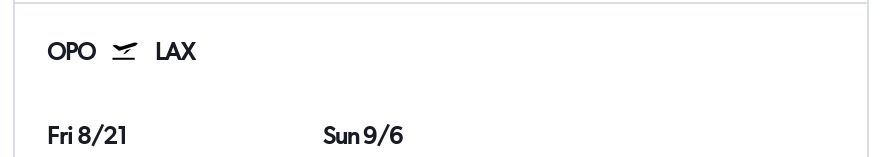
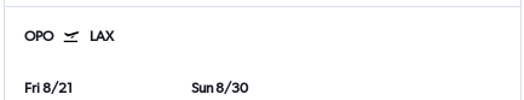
[323,122,403,150] Sun 9/6 -> [191,79,248,96] Sun 8/30

